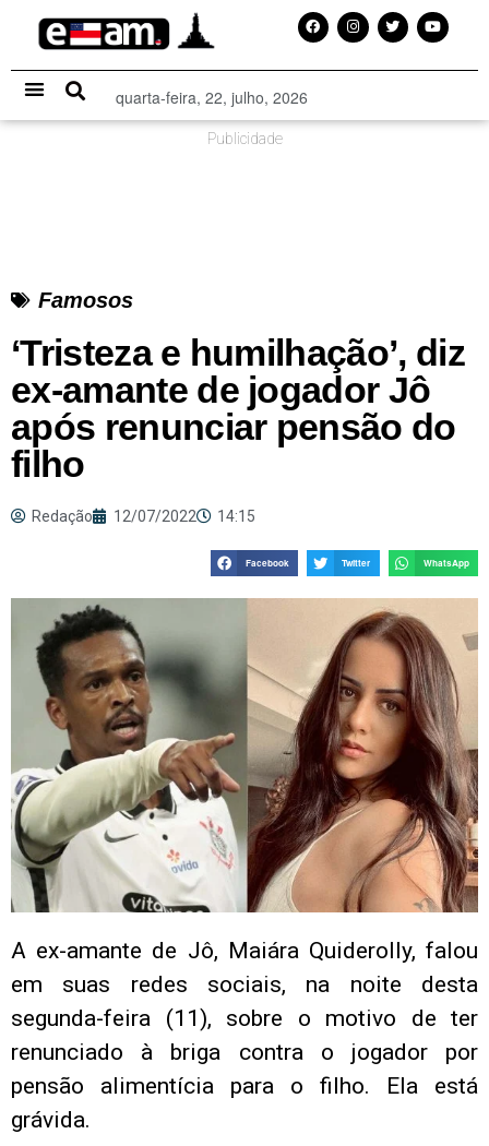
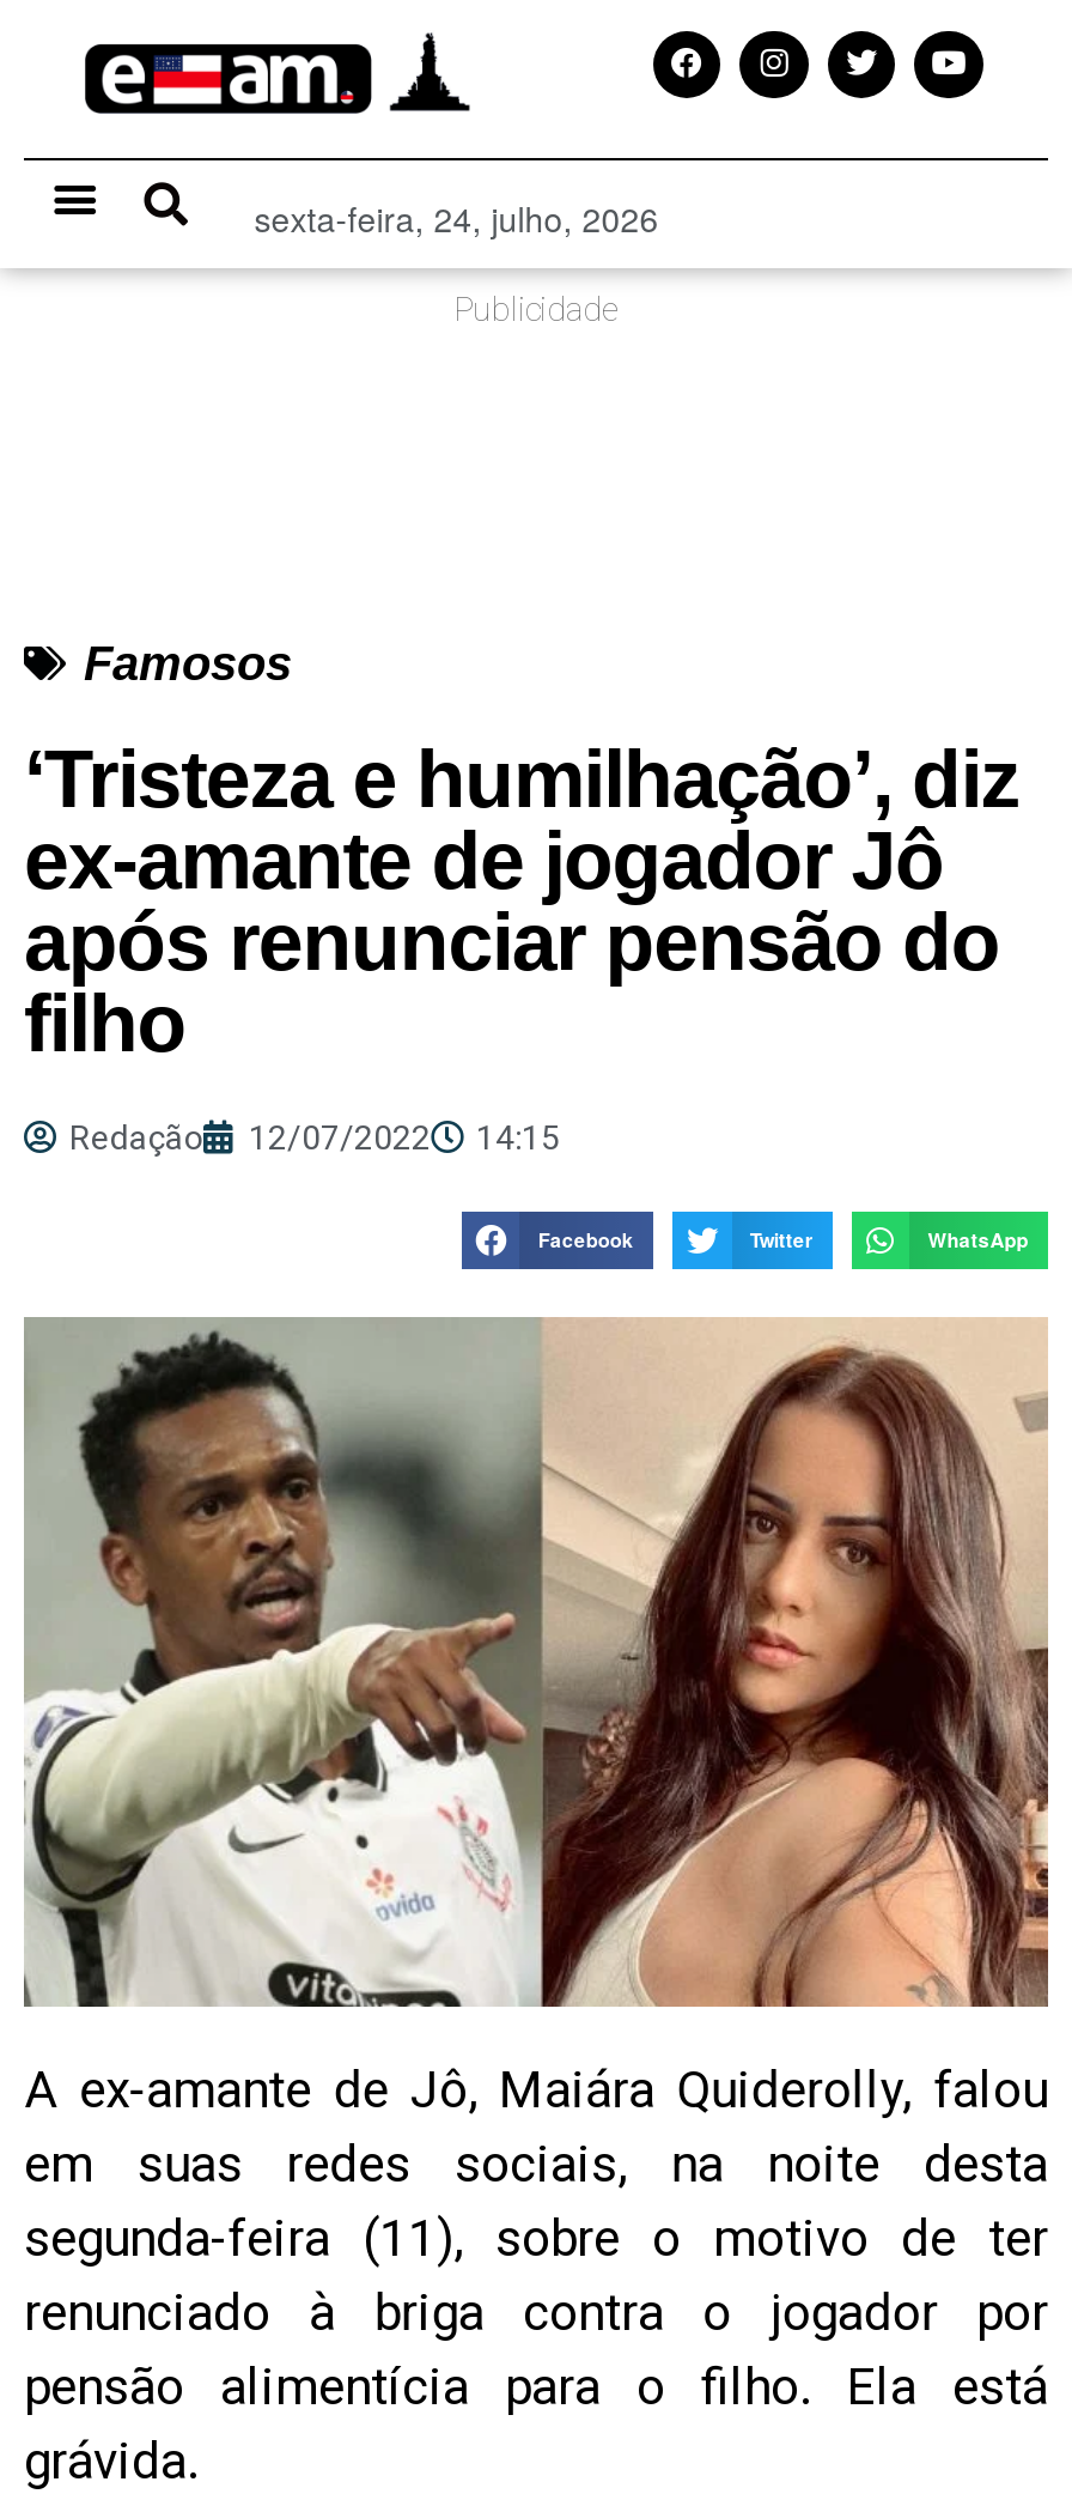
[116,86,308,108] quarta-feira, 22, julho, 2026 -> [254,193,659,241] sexta-feira, 24, julho, 2026

